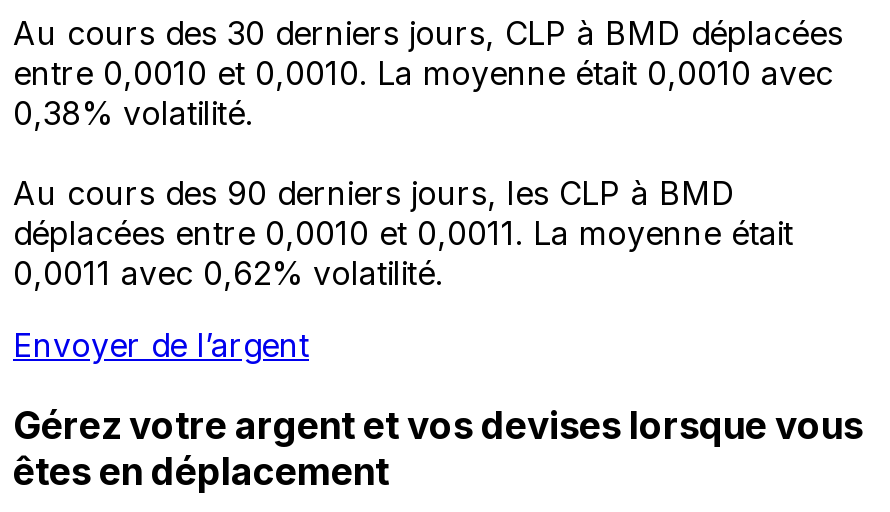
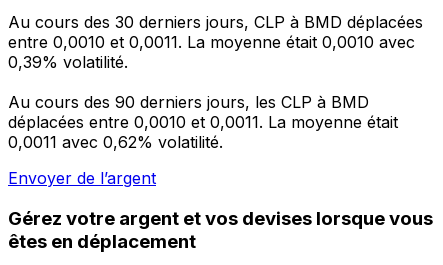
[13,53,833,93] entre 0,0010 et 0,0010. La moyenne était 0,0010 avec -> [8,32,415,52] entre 0,0010 et 0,0011. La moyenne était 0,0010 avec
[13,93,253,133] 0,38% volatilité. -> [8,52,128,72] 0,39% volatilité.

